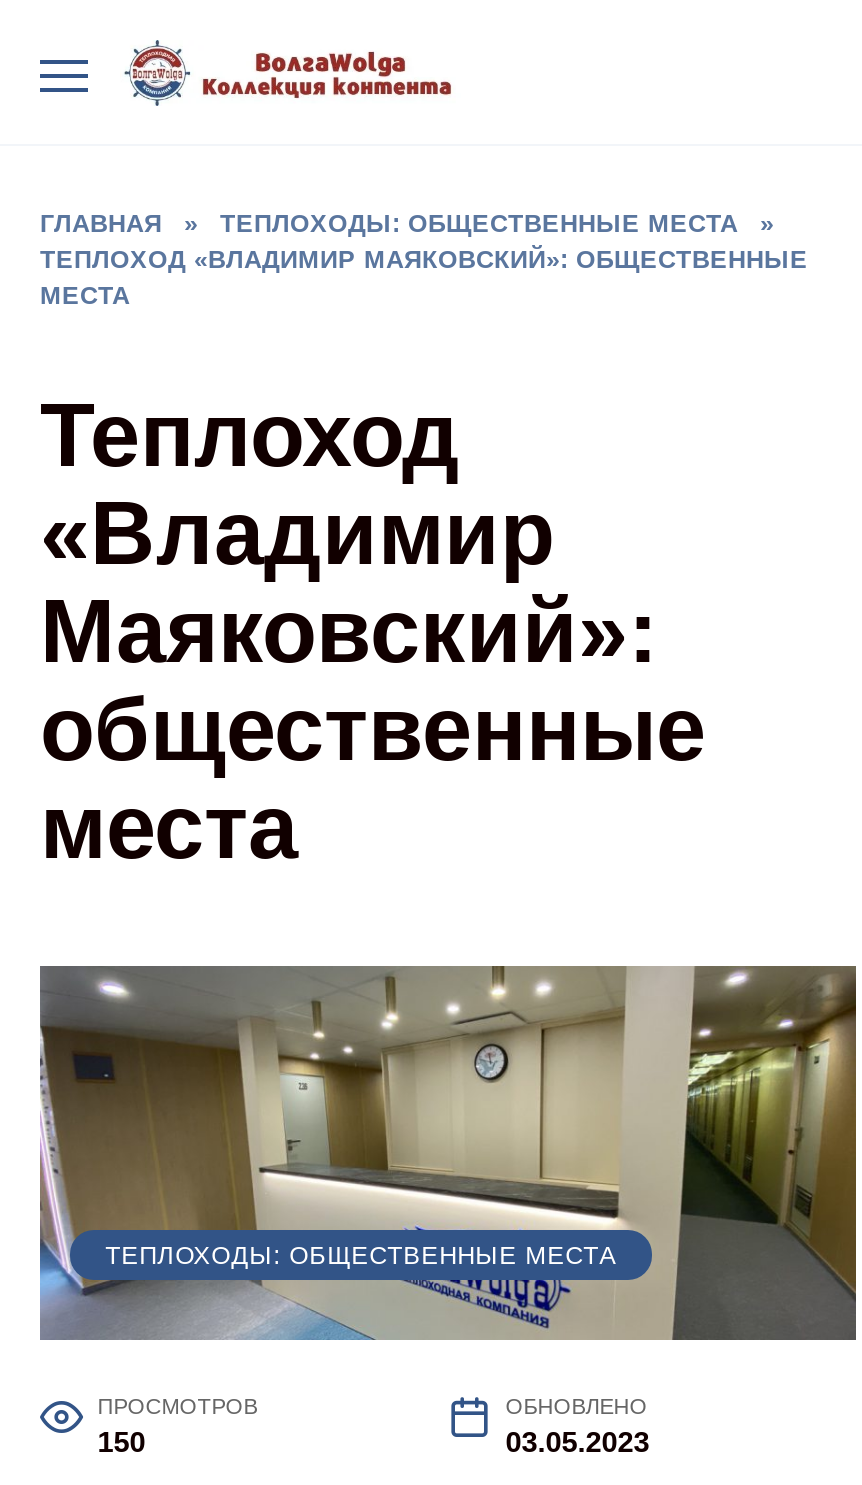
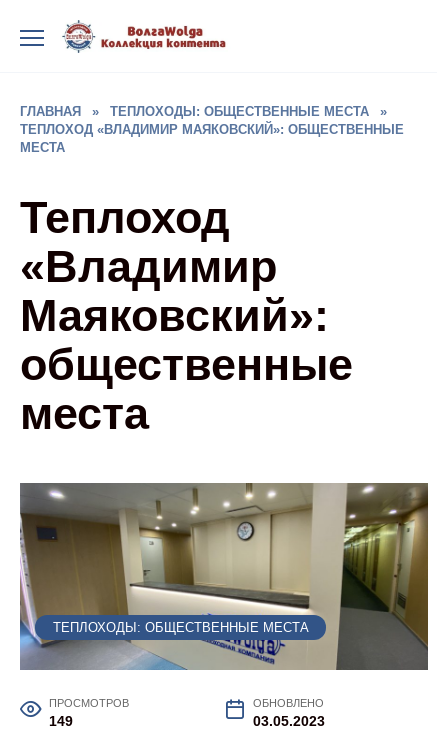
[98,1427,146,1459] 150 -> [49,713,73,729] 149

